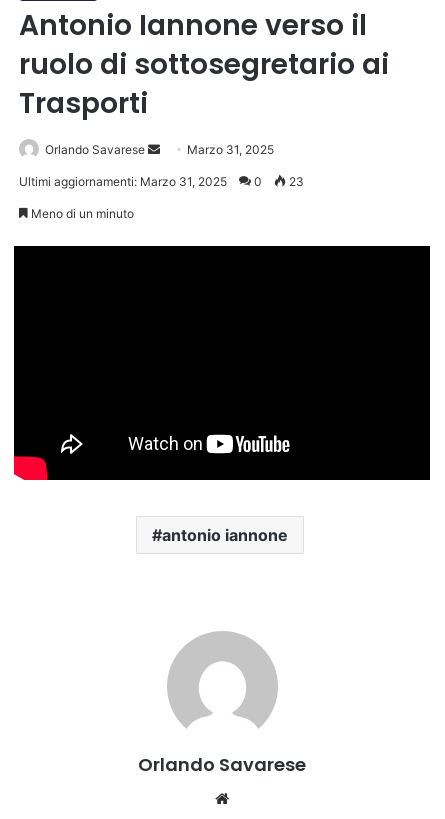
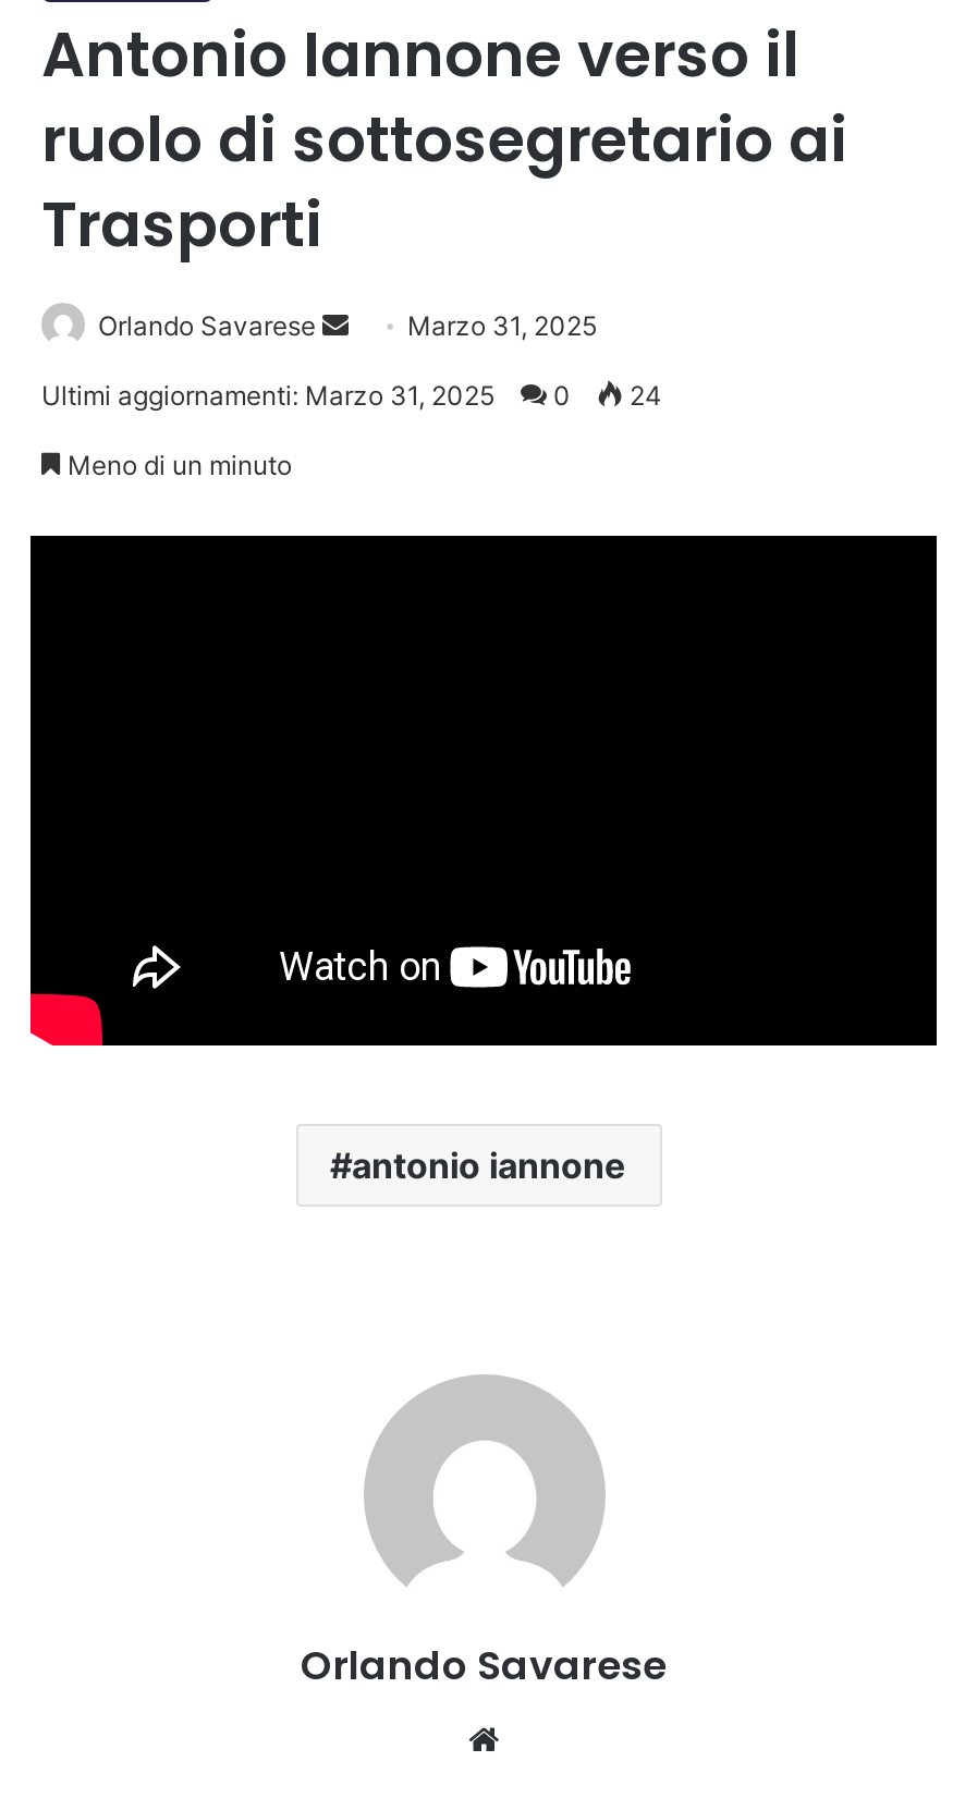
[19,174,304,189] Ultimi aggiornamenti: Marzo 31, 2025 0 23 -> [41,380,662,413] Ultimi aggiornamenti: Marzo 31, 2025 0 24

